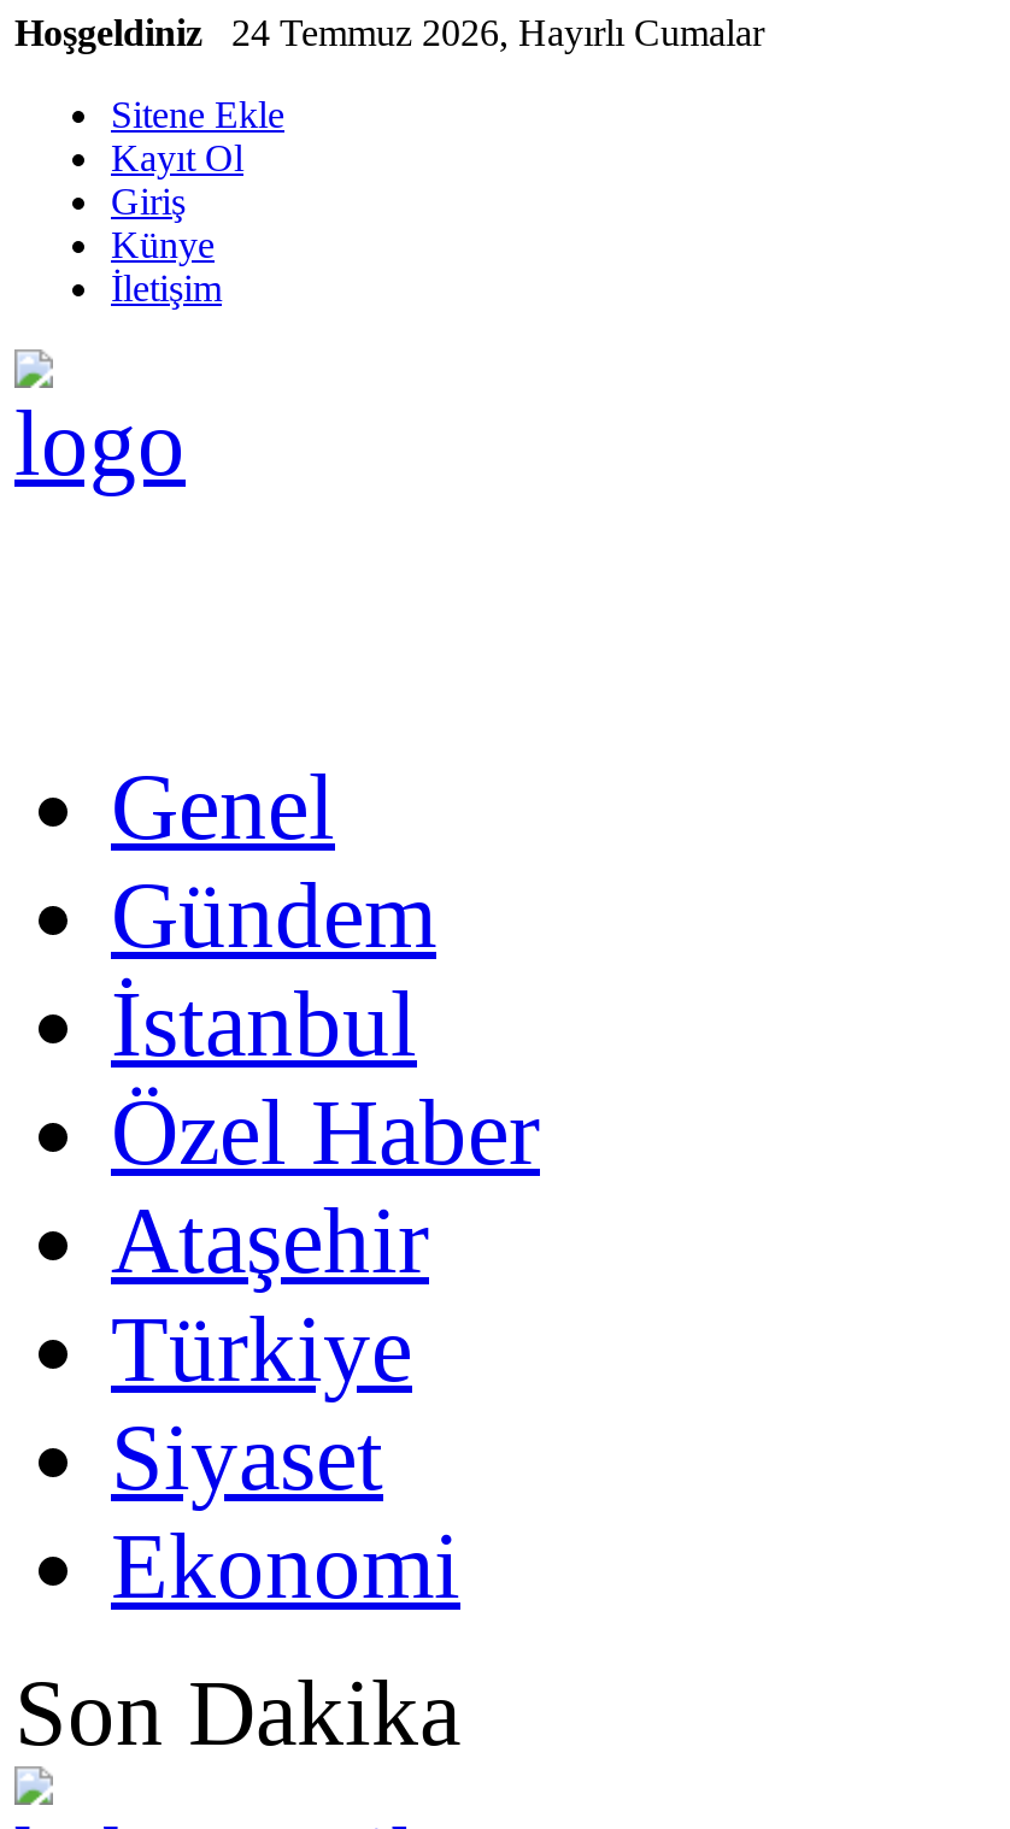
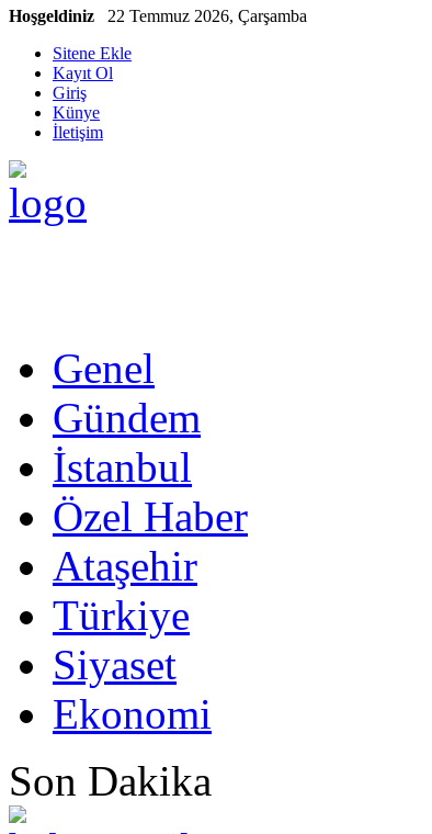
[231,12,764,53] 24 Temmuz 2026, Hayırlı Cumalar -> [107,7,307,25] 22 Temmuz 2026, Çarşamba

